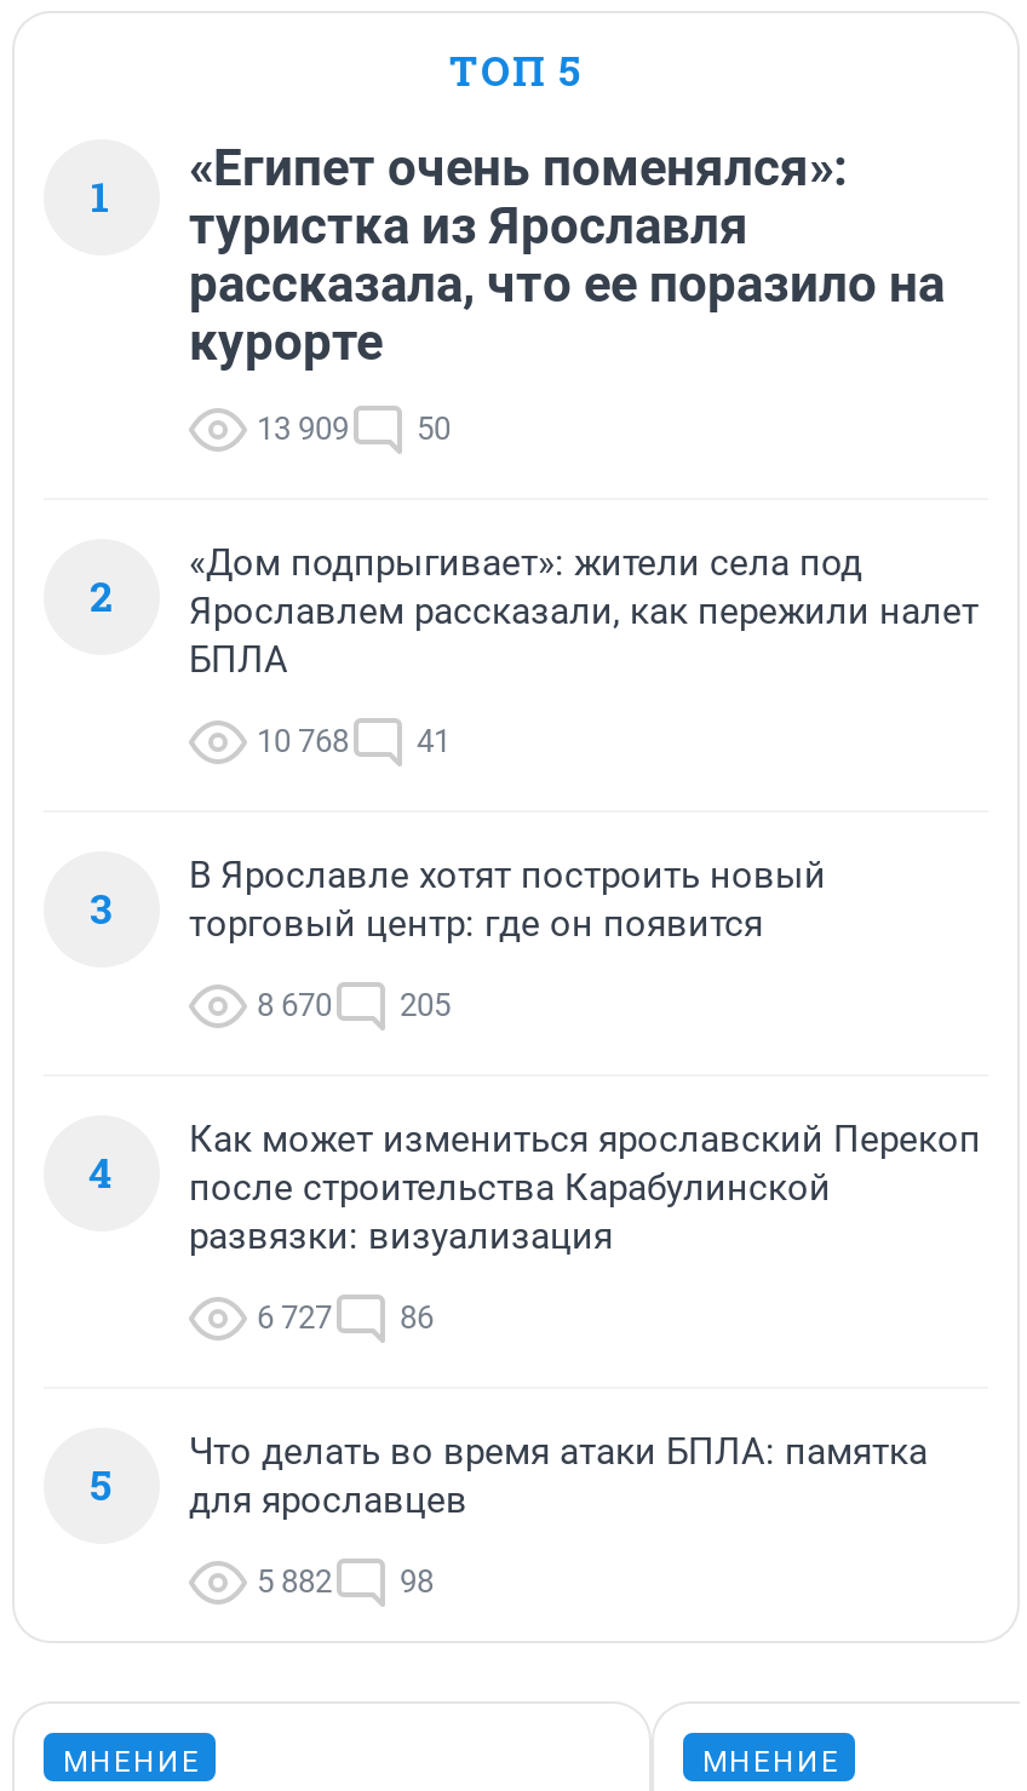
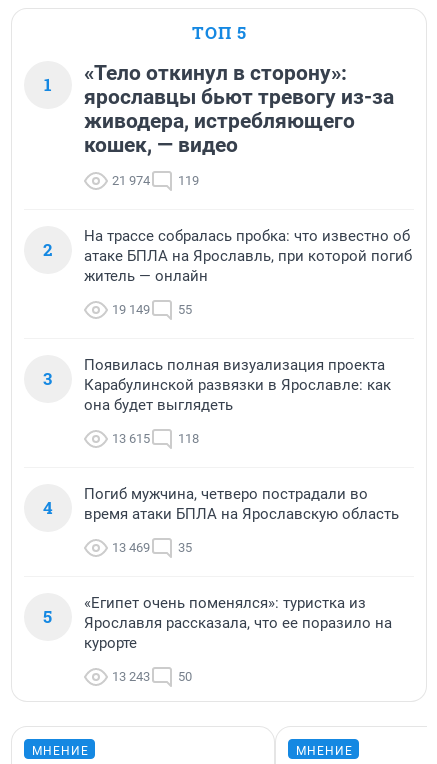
[189,140,945,372] «Египет очень поменялся»: | туристка из Ярославля | рассказала, что ее поразило на | курорте -> [84,61,394,157] «Тело откинул в сторону»: | ярославцы бьют тревогу из-за | живодера, истребляющего | кошек, — видео
[257,411,451,447] 13 909 | 50 -> [112,173,199,188] 21 974 | 119
[189,542,979,682] «Дом подпрыгивает»: жители села под | Ярославлем рассказали, как пережили налет | БПЛА -> [84,227,412,285] На трассе собралась пробка: что известно об | атаке БПЛА на Ярославль, при которой погиб | житель — онлайн
[257,723,451,760] 10 768 | 41 -> [112,302,192,317] 19 149 | 55
[189,854,826,946] В Ярославле хотят построить новый | торговый центр: где он появится -> [84,356,391,414] Появилась полная визуализация проекта | Карабулинской развязки в Ярославле: как | она будет выглядеть
[257,987,451,1024] 8 670 | 205 -> [112,431,199,446] 13 615 | 118
[189,1118,981,1259] Как может измениться ярославский Перекоп | после строительства Карабулинской | развязки: визуализация -> [84,485,399,523] Погиб мужчина, четверо пострадали во | время атаки БПЛА на Ярославскую область
[257,1300,434,1336] 6 727 | 86 -> [112,540,192,555] 13 469 | 35
[189,1431,928,1523] Что делать во время атаки БПЛА: памятка | для ярославцев -> [84,594,392,652] «Египет очень поменялся»: туристка из | Ярославля рассказала, что ее поразило на | курорте
[257,1564,434,1600] 5 882 | 98 -> [112,669,192,684] 13 243 | 50

